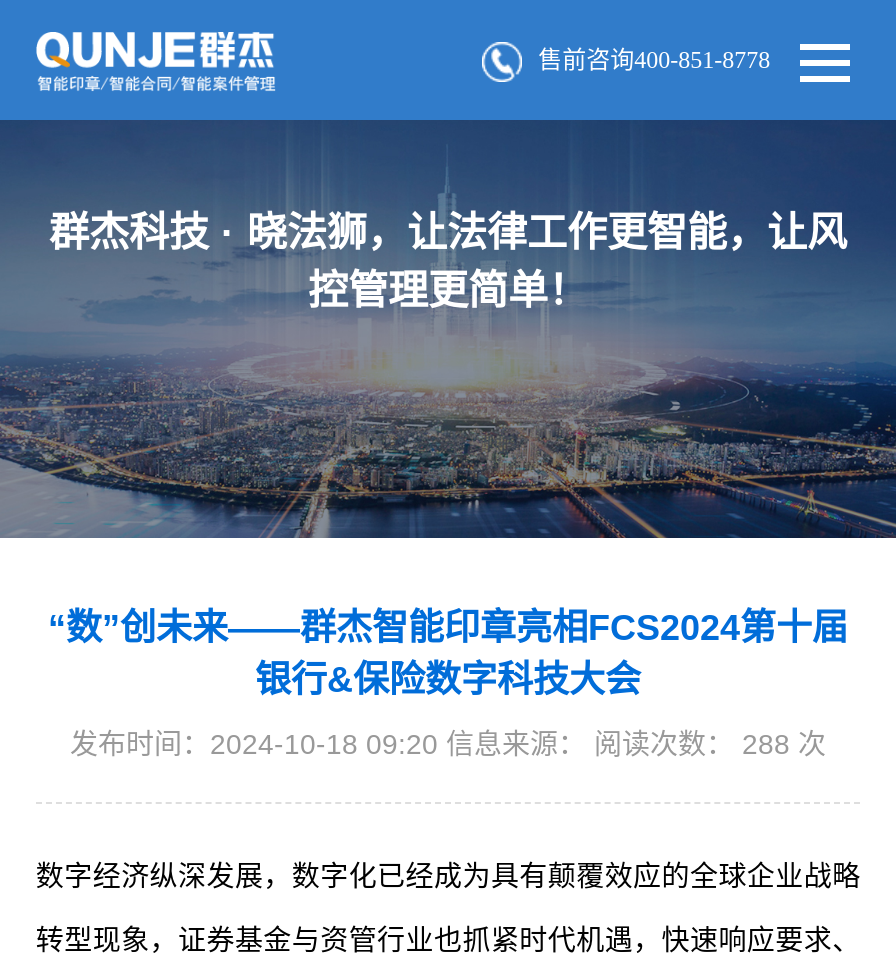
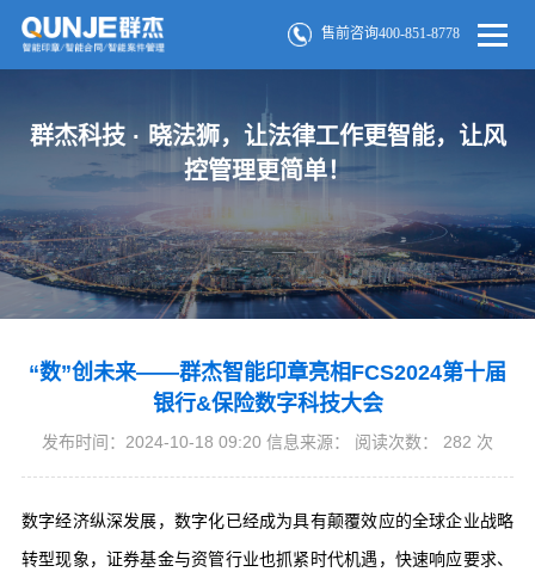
[70,728,826,760] 发布时间：2024-10-18 09:20 信息来源： 阅读次数：288次 -> [42,432,493,451] 发布时间：2024-10-18 09:20 信息来源： 阅读次数：282次

